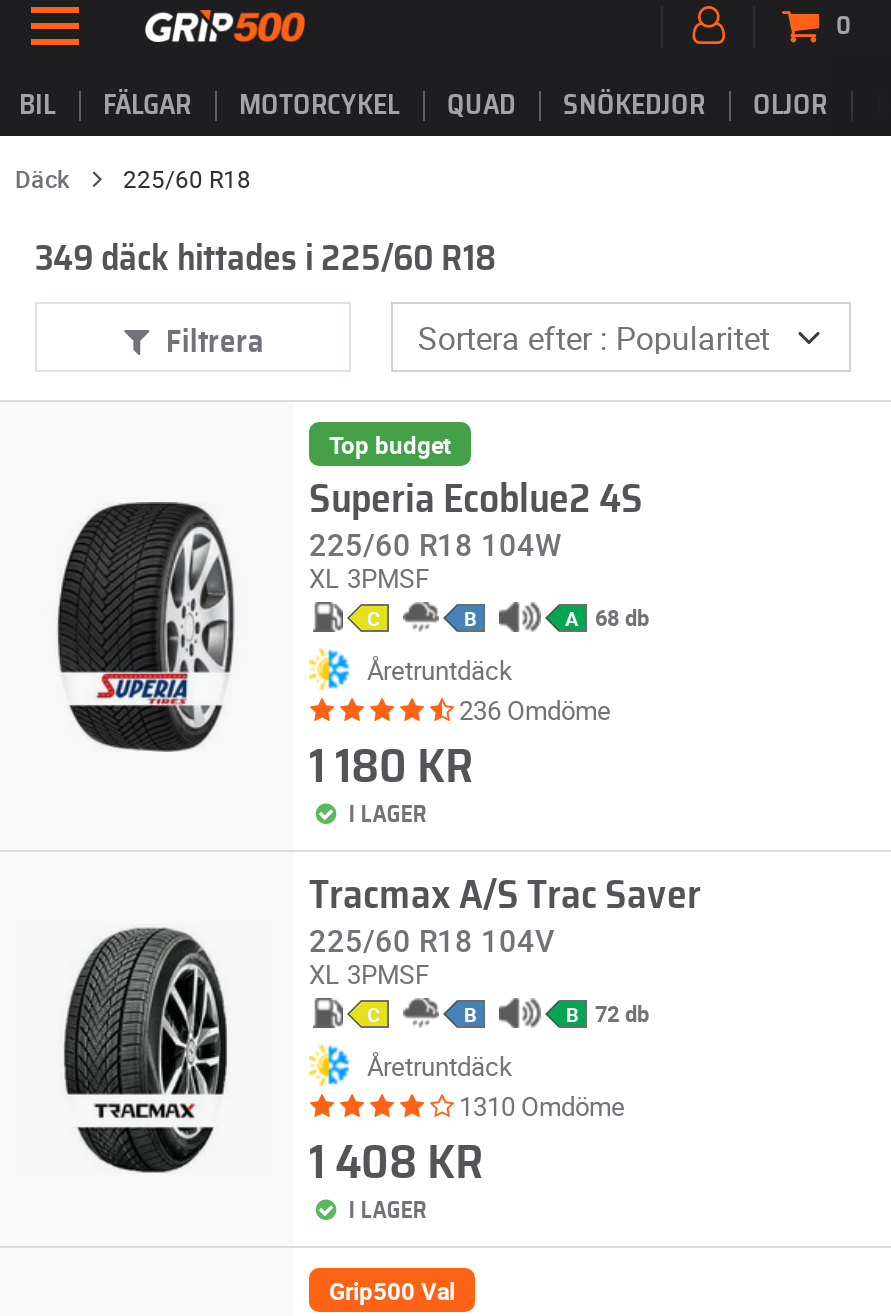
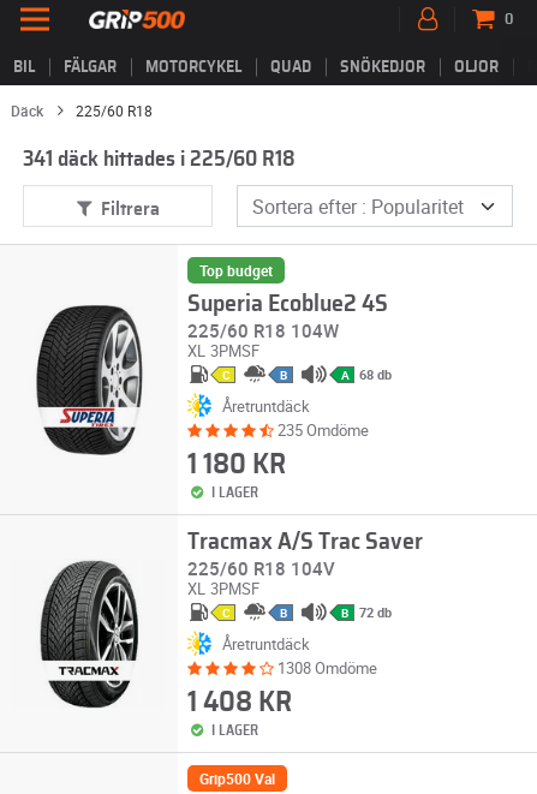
[35,242,497,278] 349 däck hittades i 225/60 R18 -> [23,149,296,171] 341 däck hittades i 225/60 R18
[459,692,611,728] 236 Omdöme -> [278,419,369,441] 235 Omdöme
[459,1088,625,1124] 1310 Omdöme -> [278,657,377,679] 1308 Omdöme

